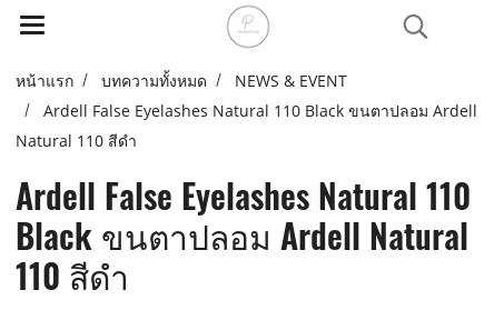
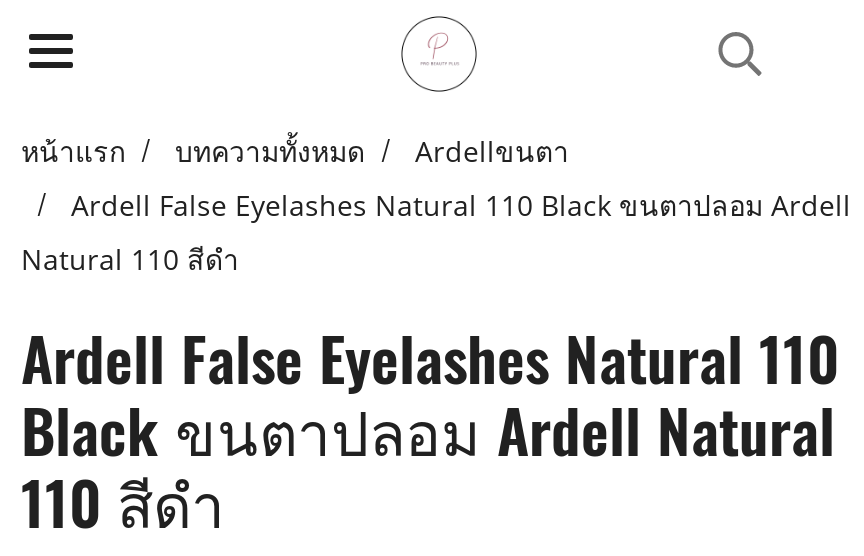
[235,70,347,91] NEWS & EVENT -> [415,132,569,170] Ardellขนตา

